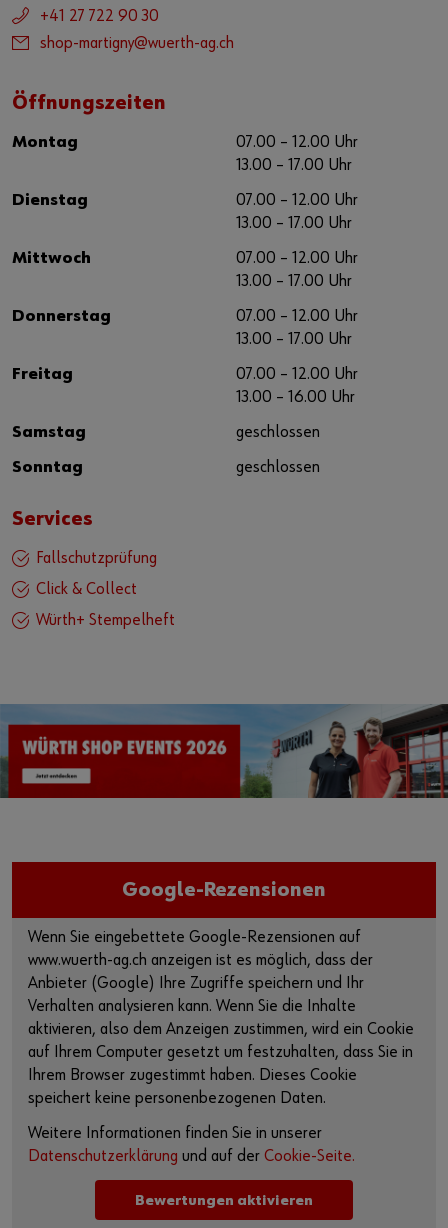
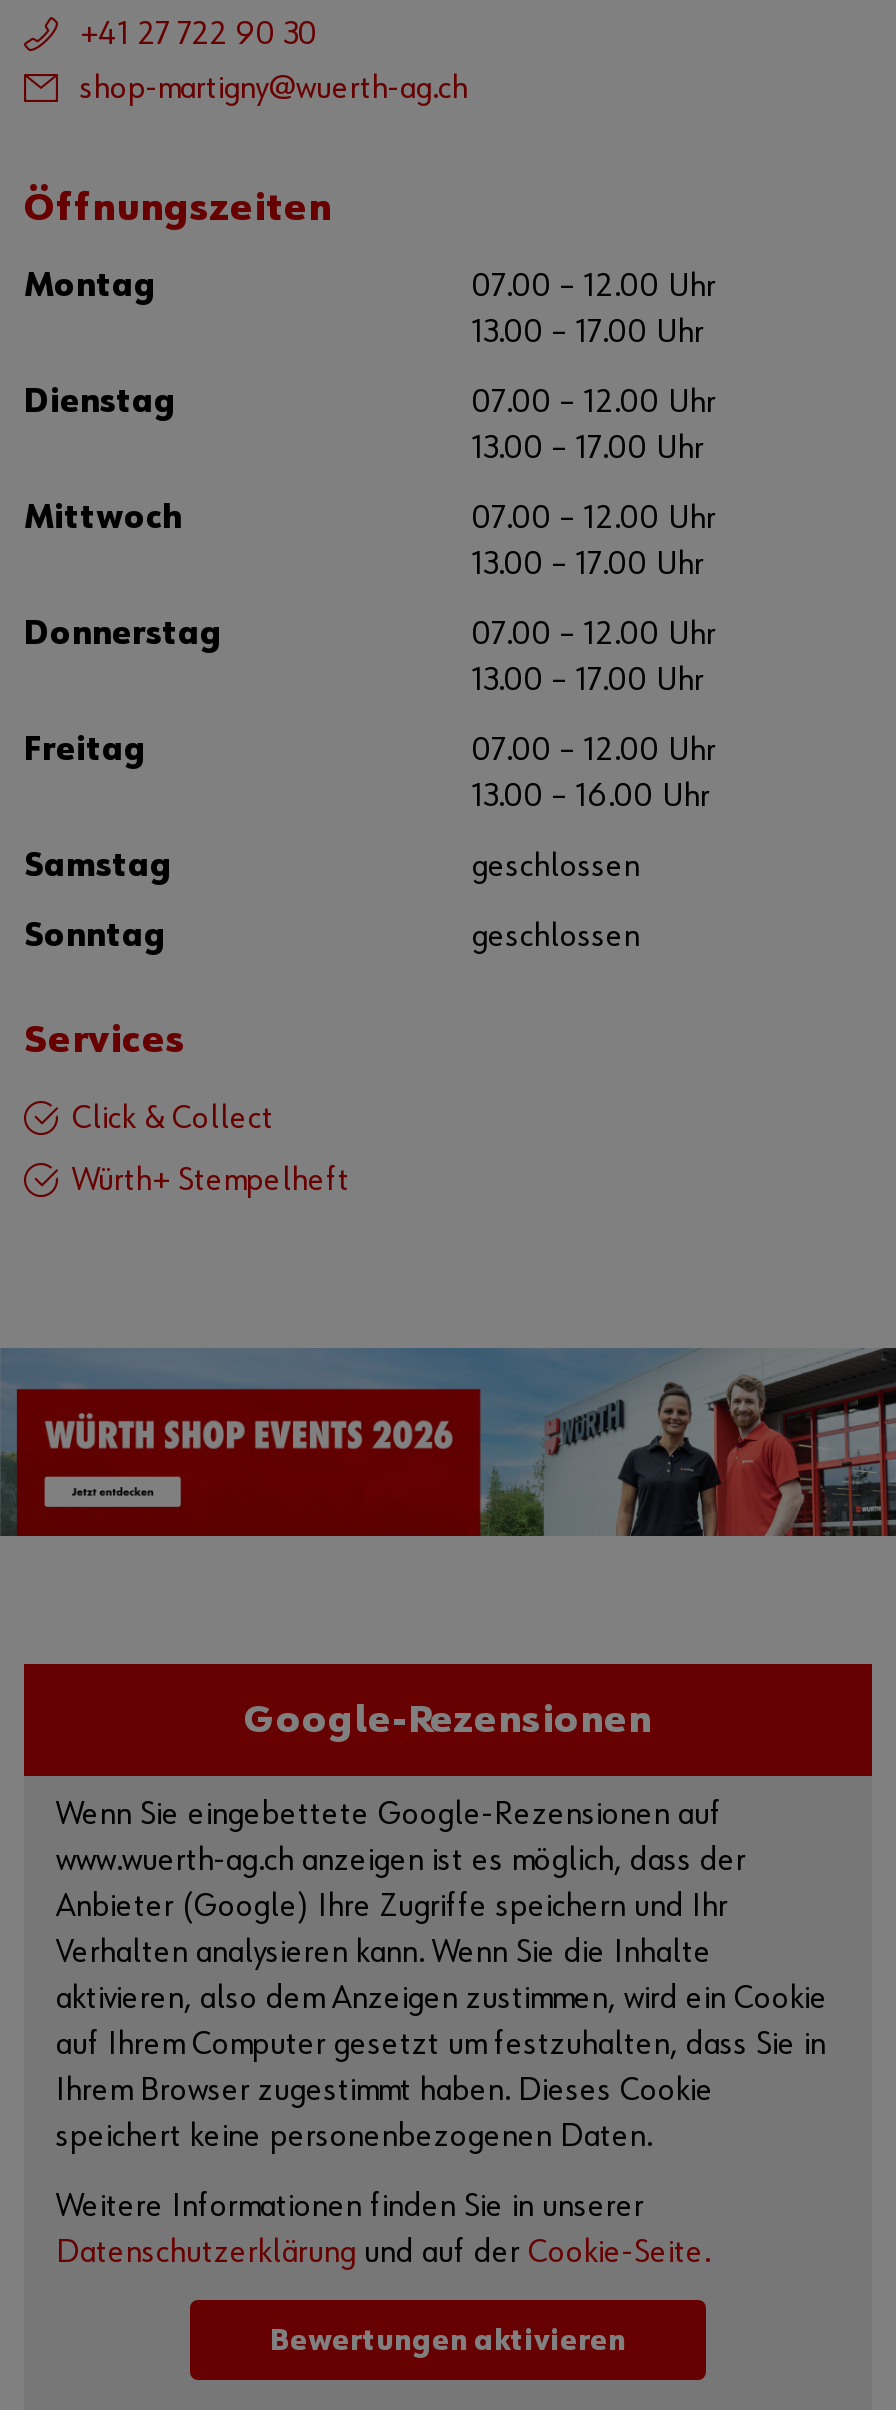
[36,550,157,567] Fallschutzprüfung -> none

